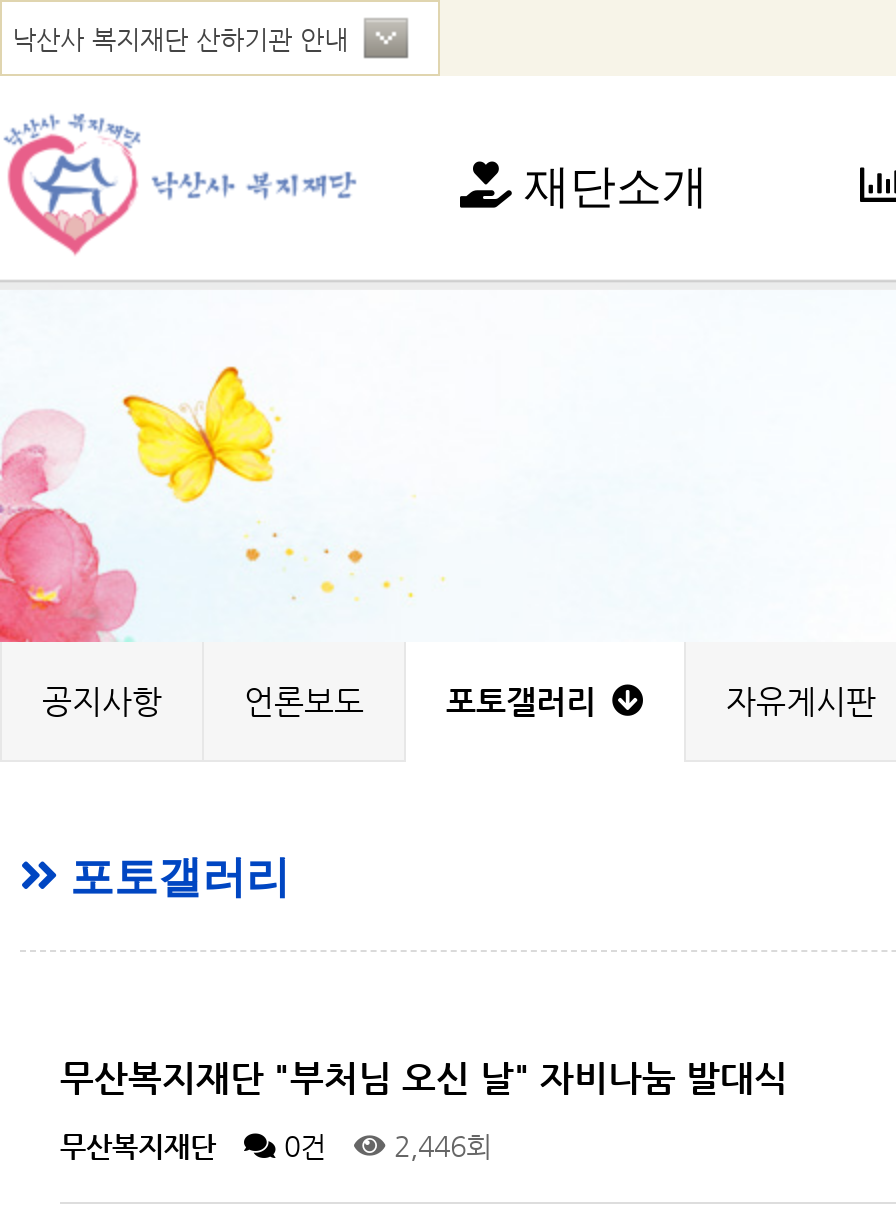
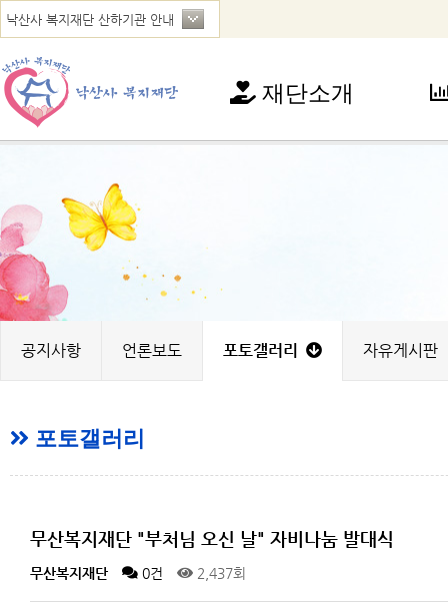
[386,1130,492,1162] 2,446회 -> [193,565,246,581] 2,437회

